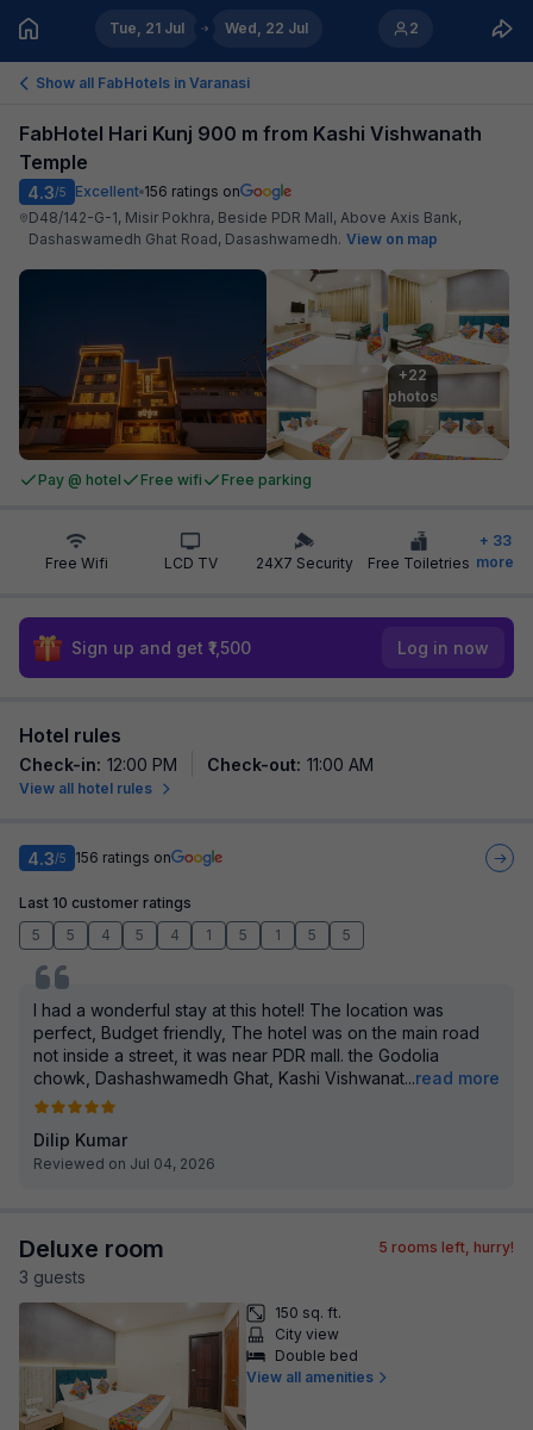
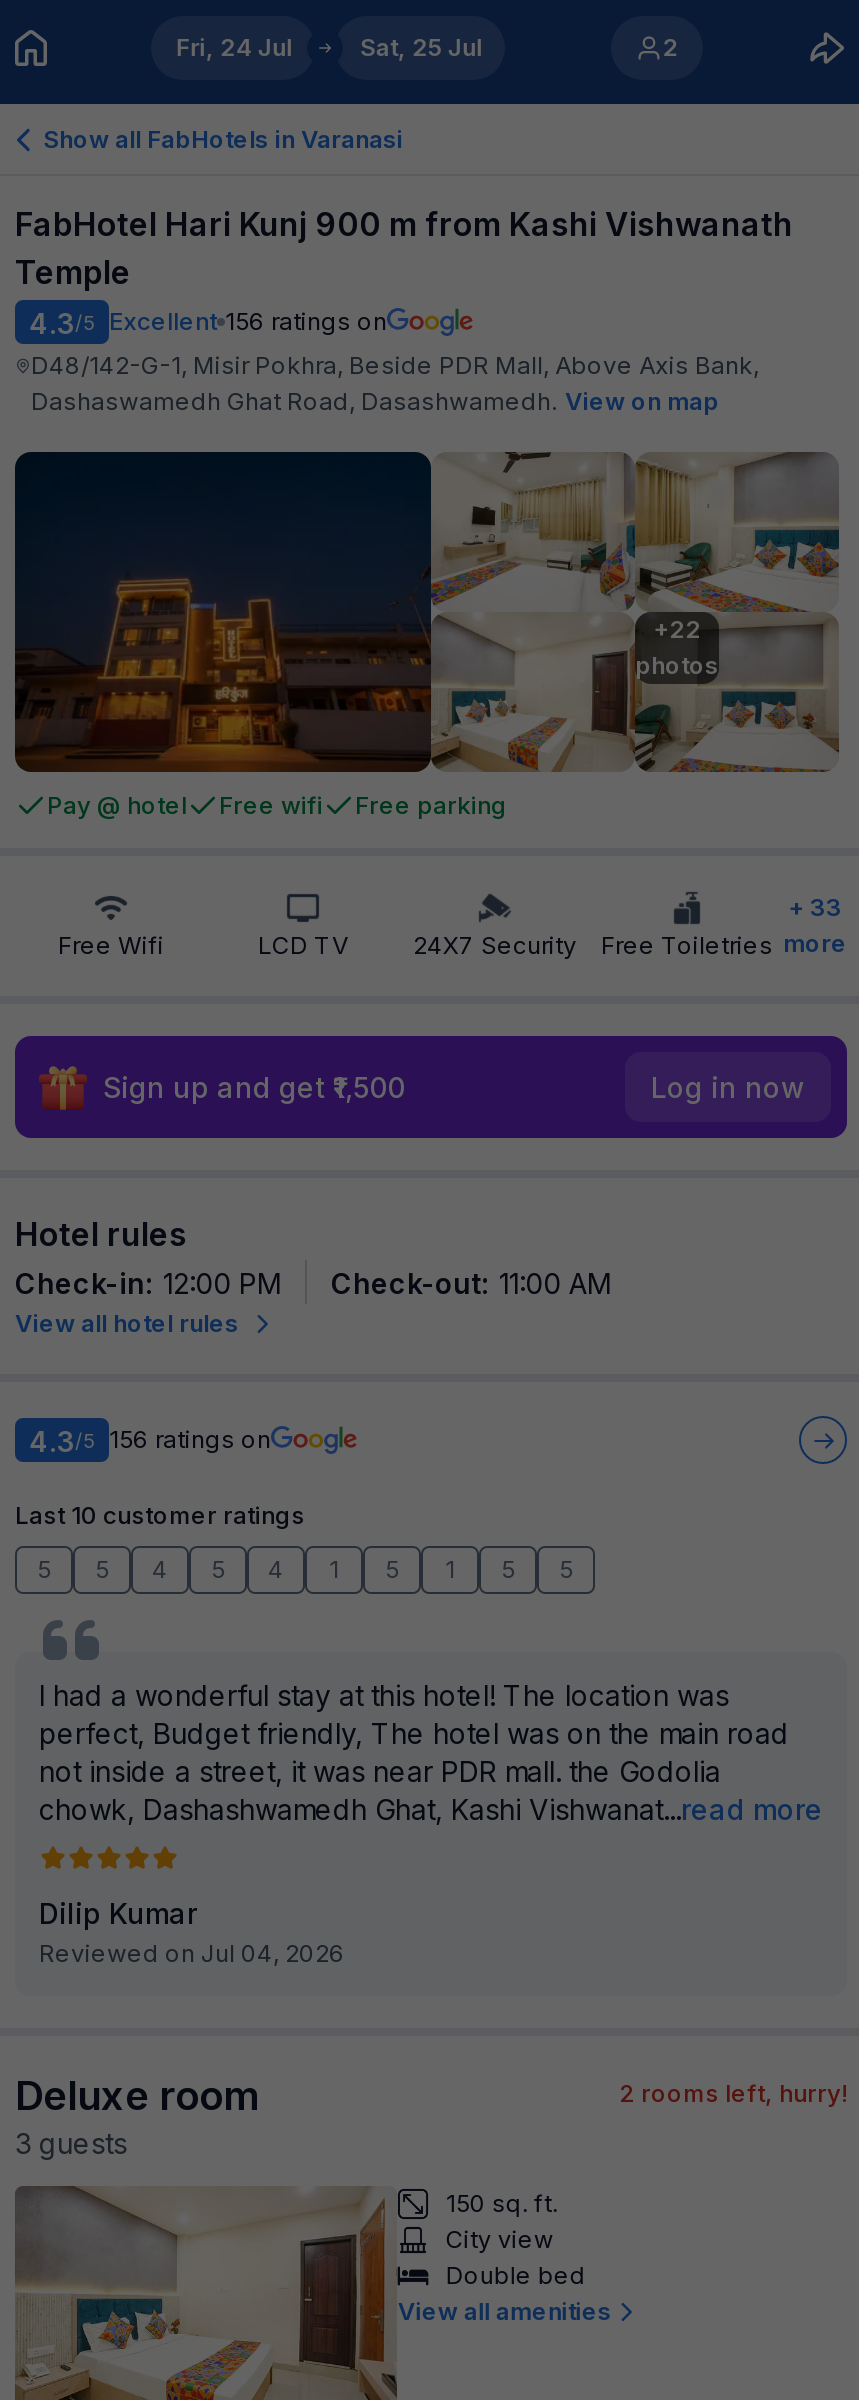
[109,19,184,37] Tue, 21 Jul -> [176,32,292,62] Fri, 24 Jul
[225,19,308,37] Wed, 22 Jul -> [360,32,482,62] Sat, 25 Jul
[378,1238,514,1256] 5 rooms left, hurry! -> [619,2078,847,2108] 2 rooms left, hurry!

